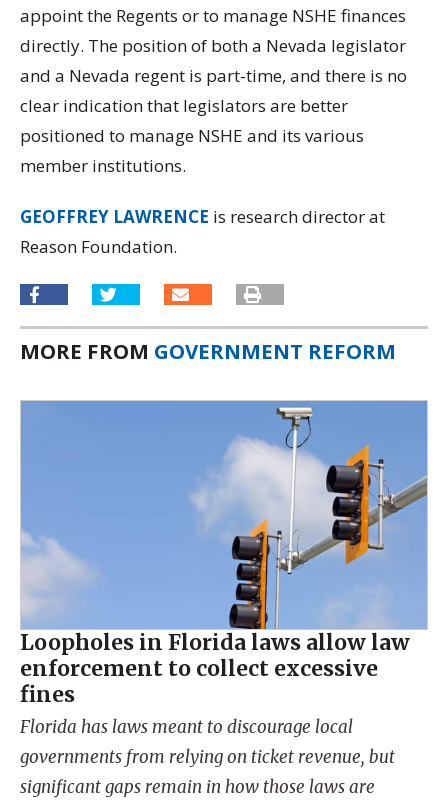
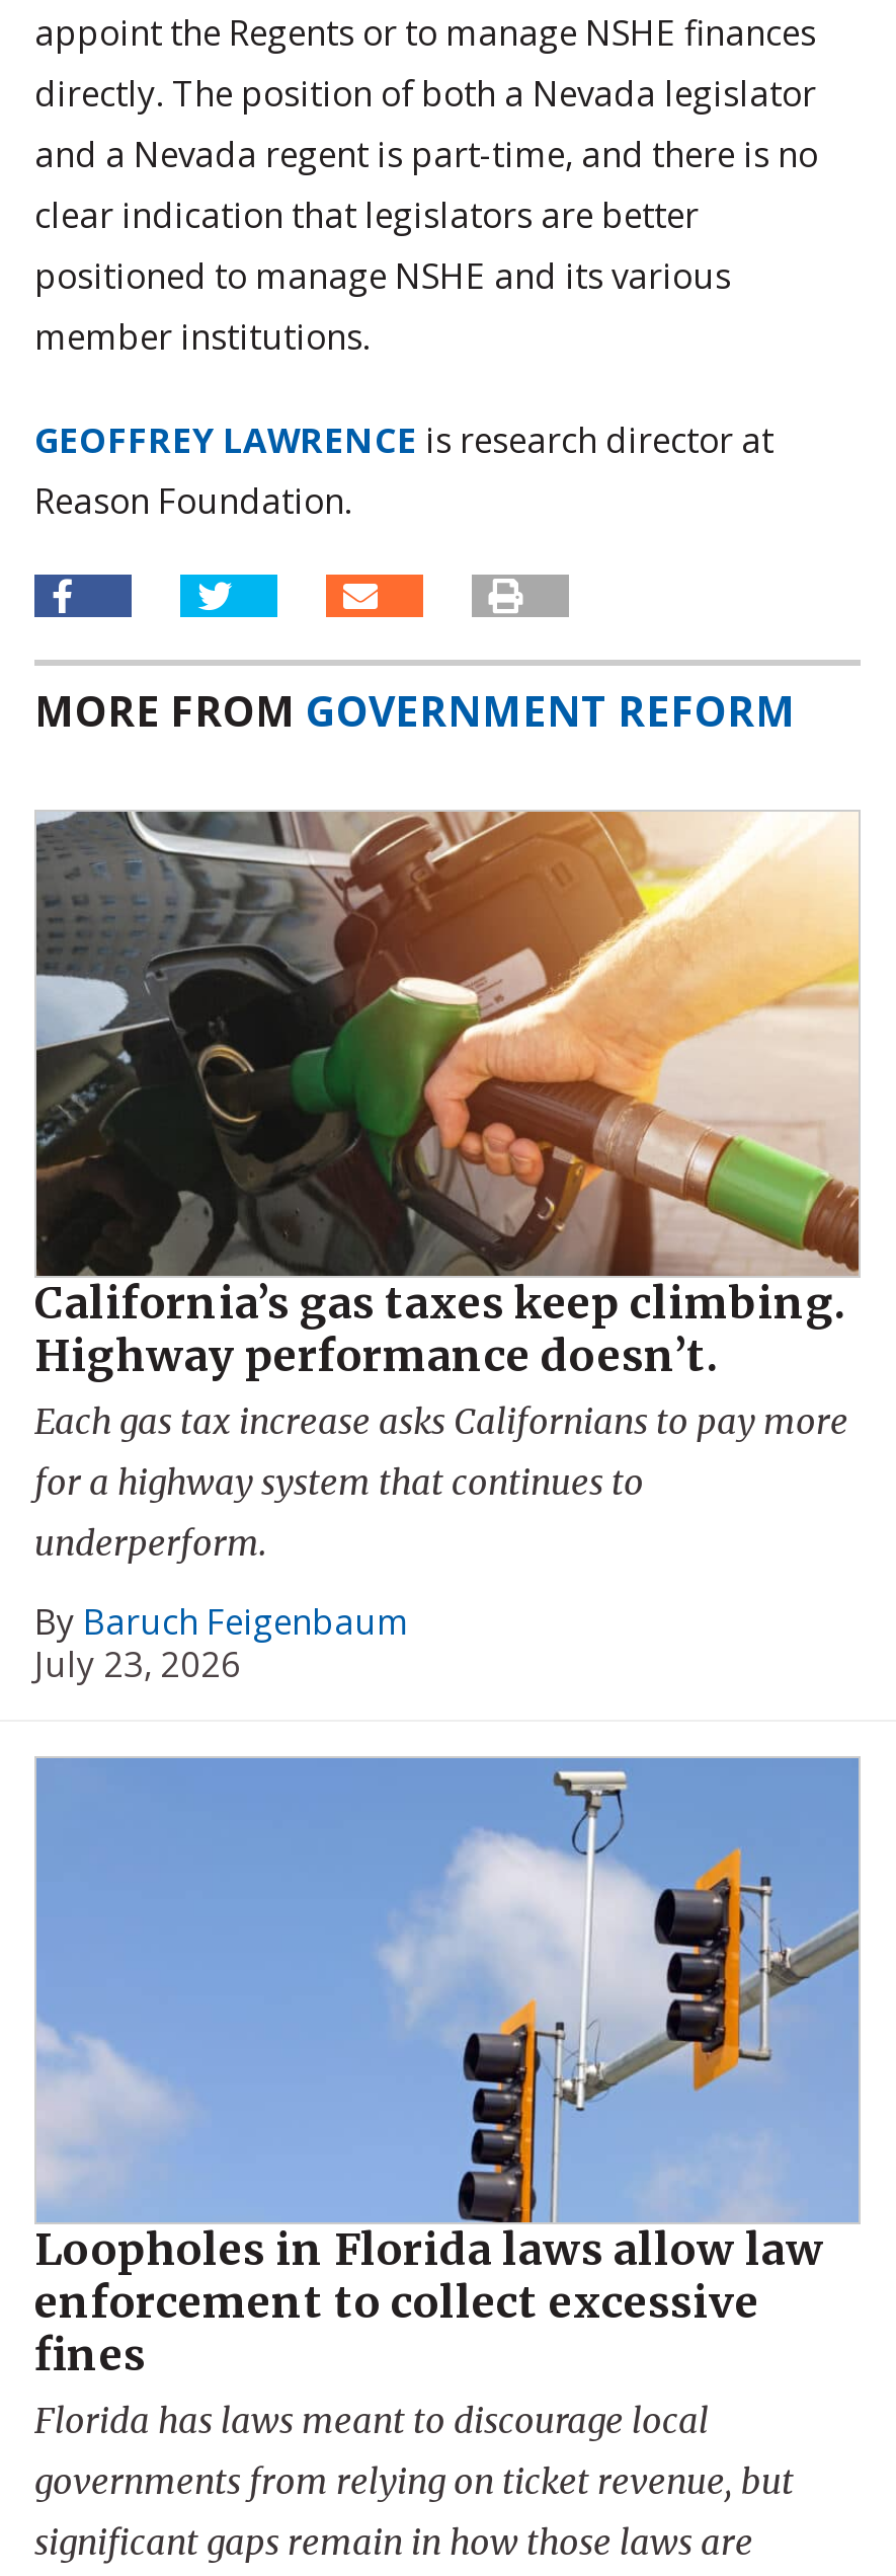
none -> [34,811,861,1688] [image] | California’s gas taxes keep climbing. | Highway performance doesn’t. | Each gas tax increase asks Californians to pay more | for a highway system that continues to | underperform. | By Baruch Feigenbaum | July 23, 2026

